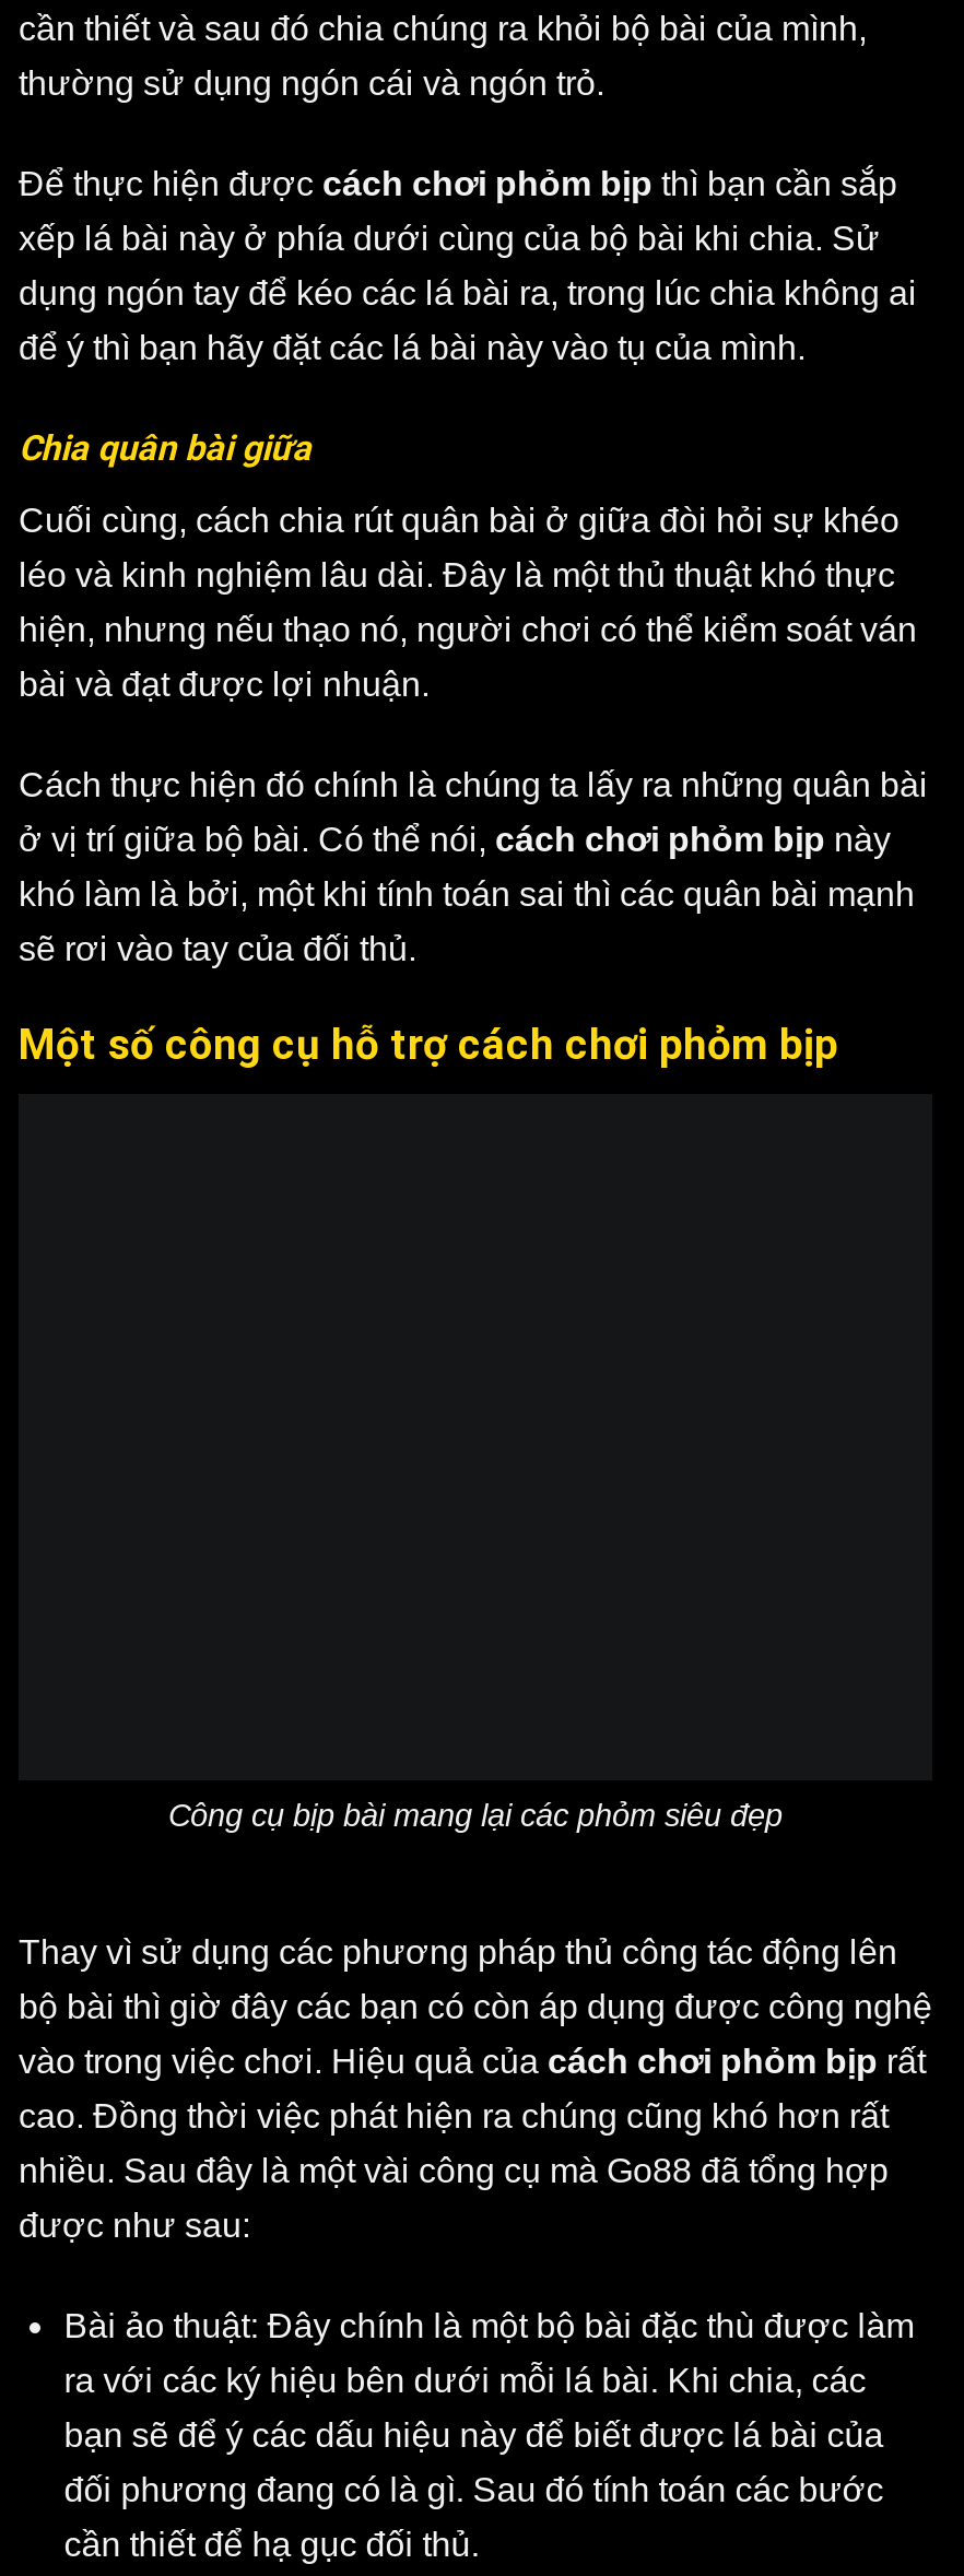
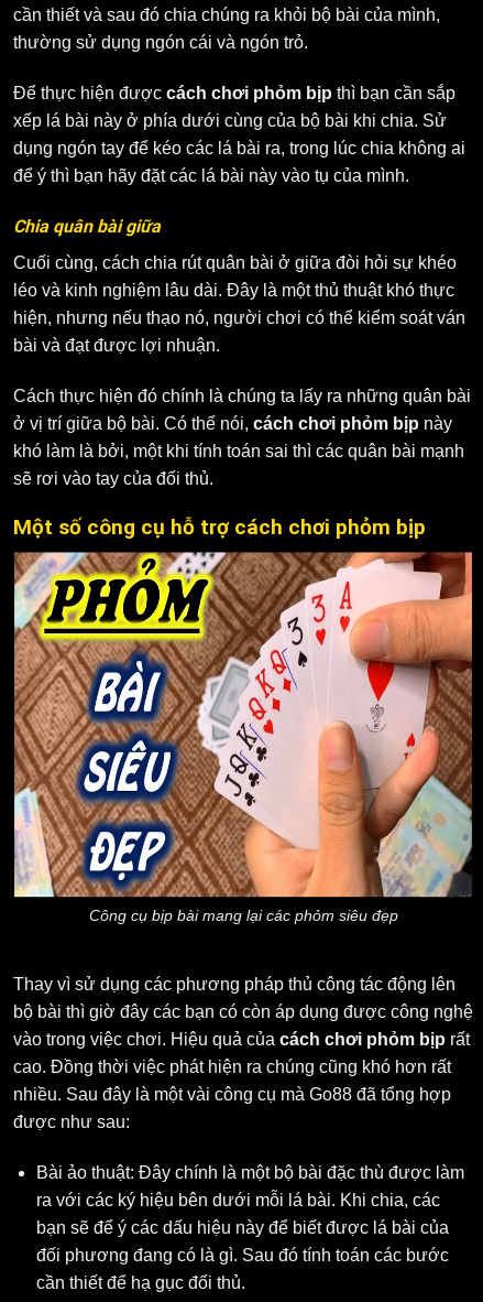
none -> [13,551,473,898] [image]

